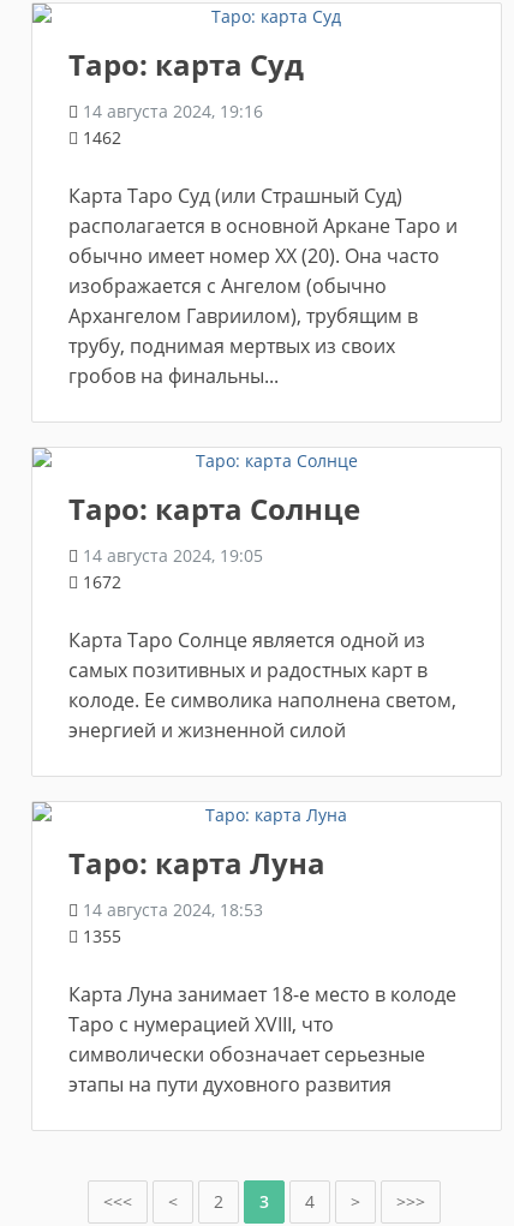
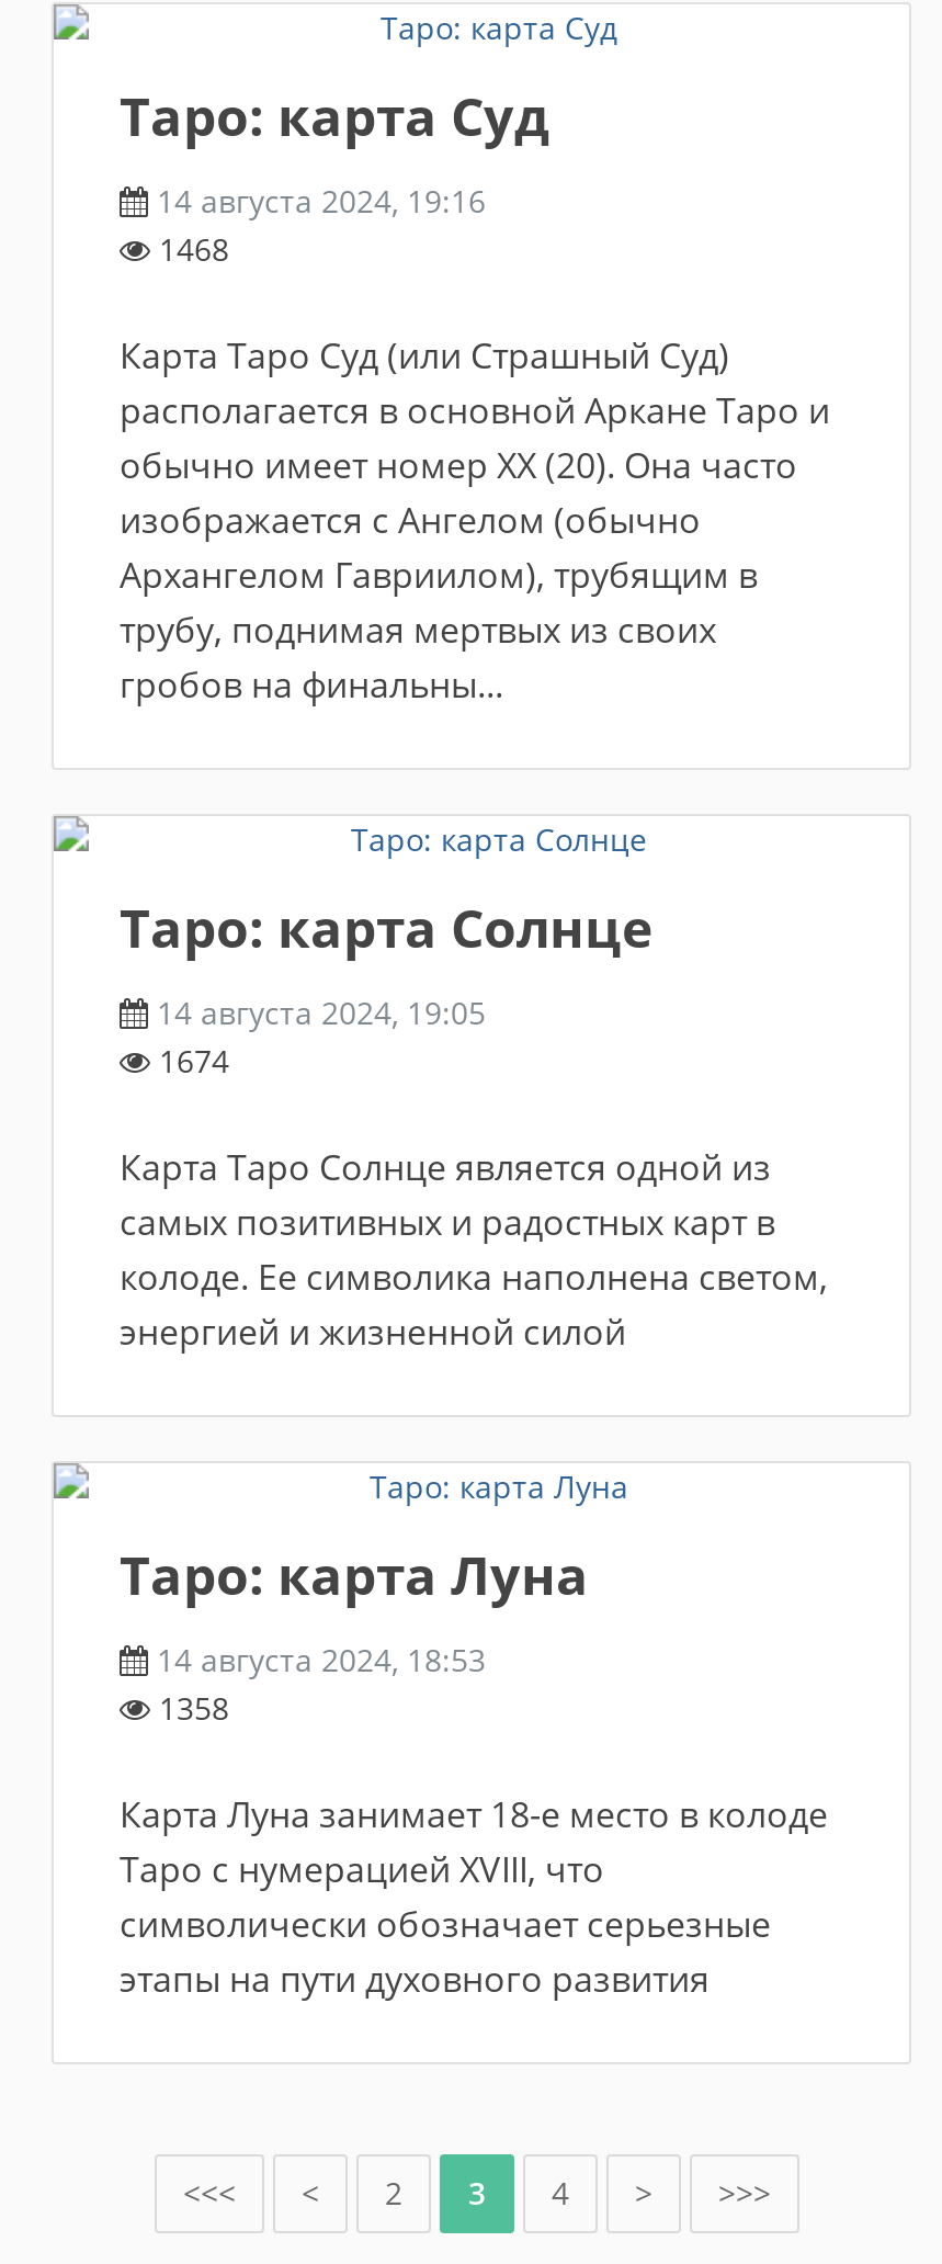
[78,126,121,149] 1462 -> [150,228,229,270] 1468
[78,570,121,593] 1672 -> [150,1040,229,1082] 1674
[78,925,121,947] 1355 -> [150,1687,229,1729] 1358

